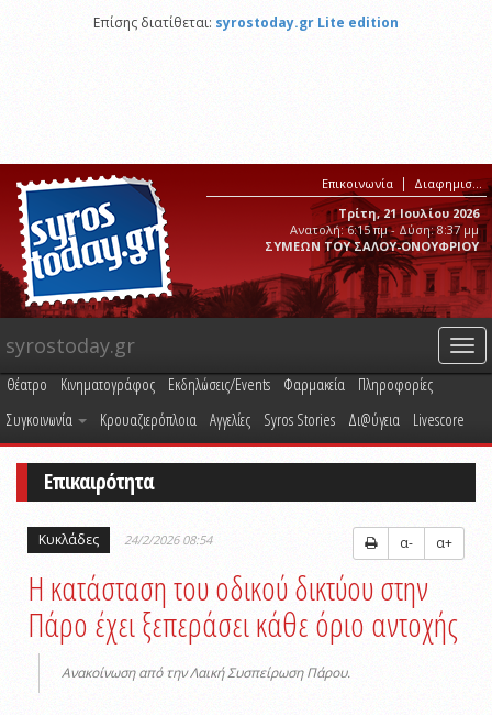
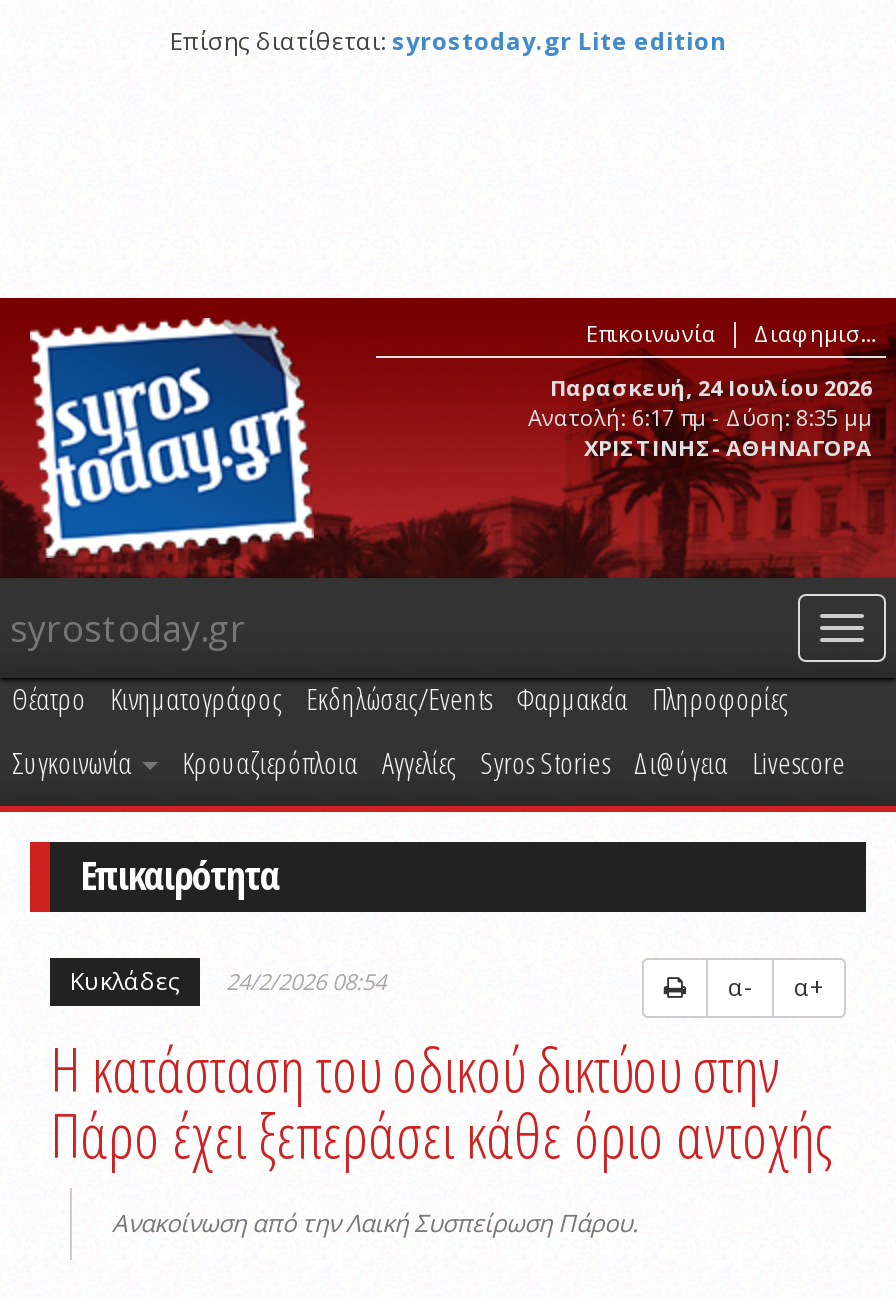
[265,205,479,254] Τρίτη, 21 Ιουλίου 2026 | Ανατολή: 6:15 πμ - Δύση: 8:37 μμ | ΣΥΜΕΩΝ ΤΟΥ ΣΑΛΟΥ-ΟΝΟΥΦΡΙΟΥ -> [528,372,872,462] Παρασκευή, 24 Ιουλίου 2026 | Ανατολή: 6:17 πμ - Δύση: 8:35 μμ | ΧΡΙΣΤΙΝΗΣ- ΑΘΗΝΑΓΟΡΑ

